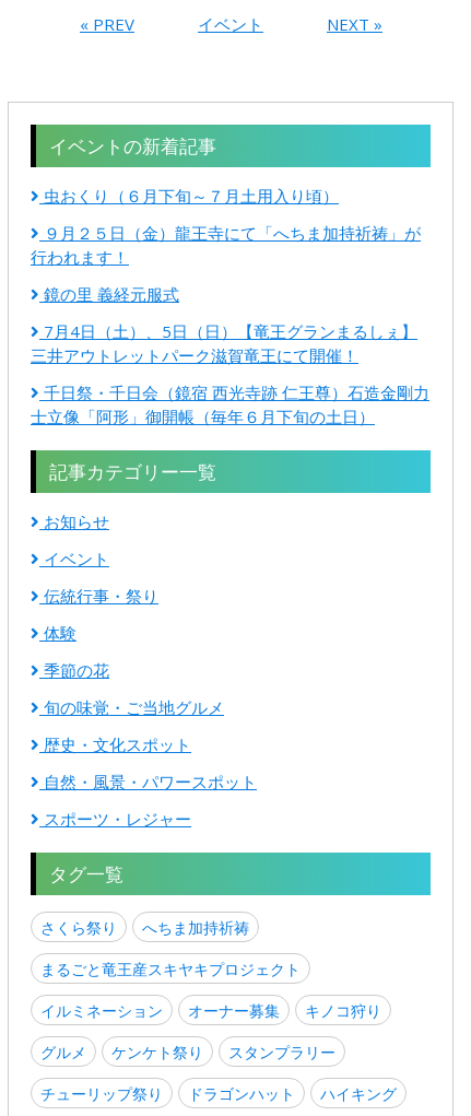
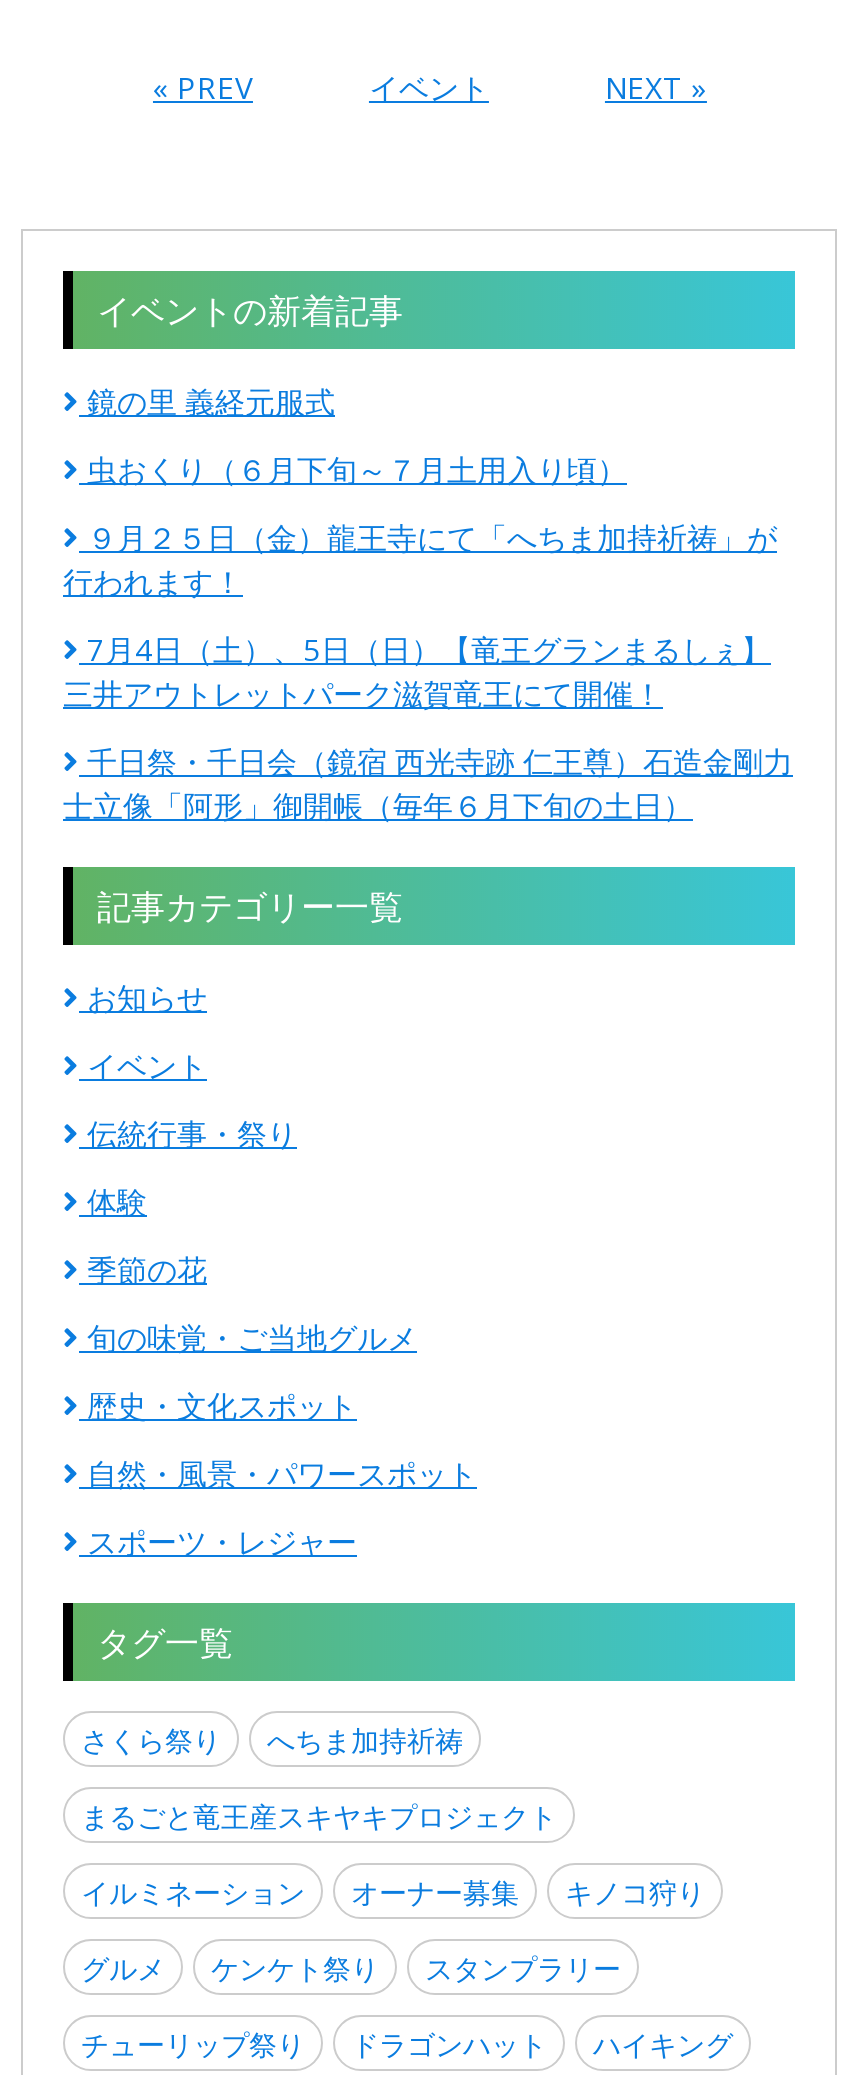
moved [31,185,421,268] -> [63,449,777,601]: 虫おくり（６月下旬～７月土用入り頃） | ９月２５日（金）龍王寺にて「へちま加持祈祷」が | 行われます！
moved [39,283,179,305] -> [79,381,335,421]: 鏡の里 義経元服式

